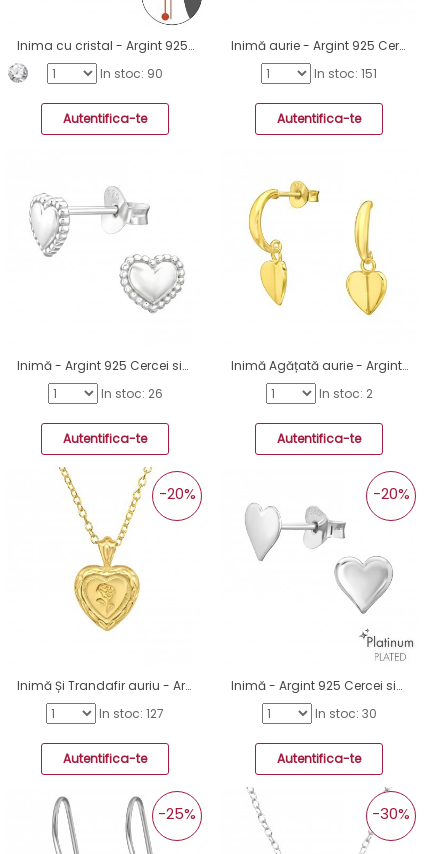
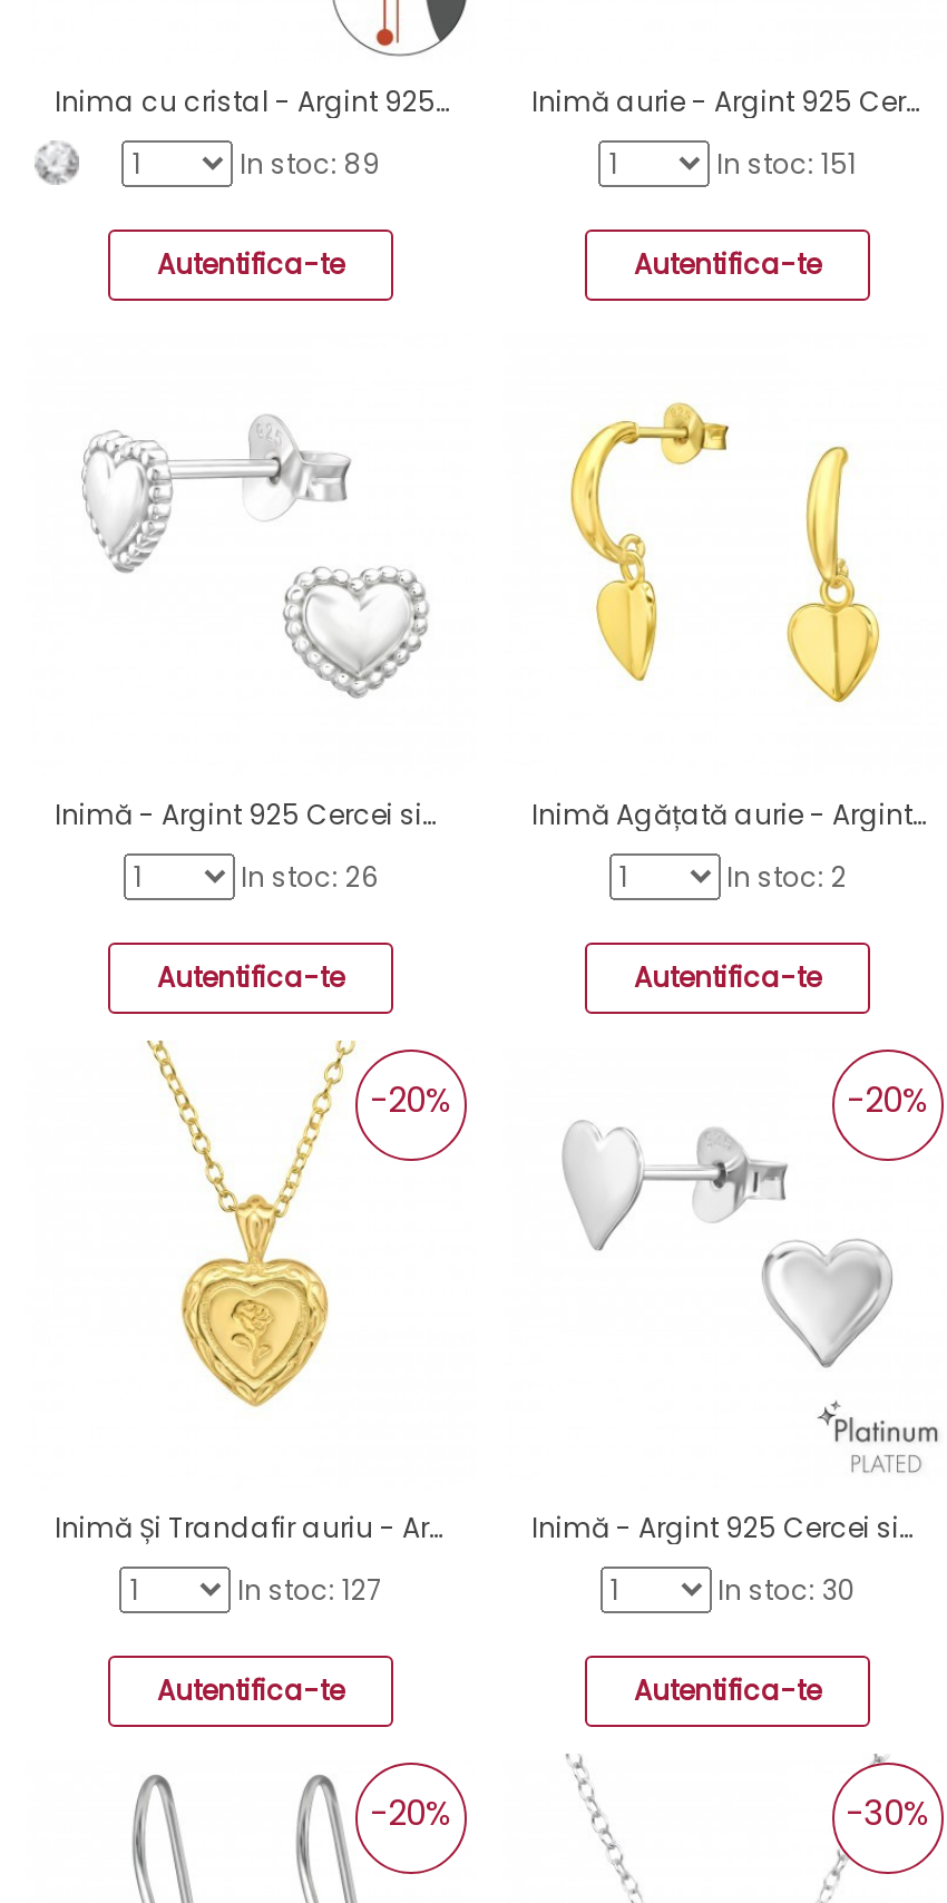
[100,65,163,82] In stoc: 90 -> [240,145,380,183] In stoc: 89
[158,803,196,824] -25% -> [370,1789,452,1836] -20%

